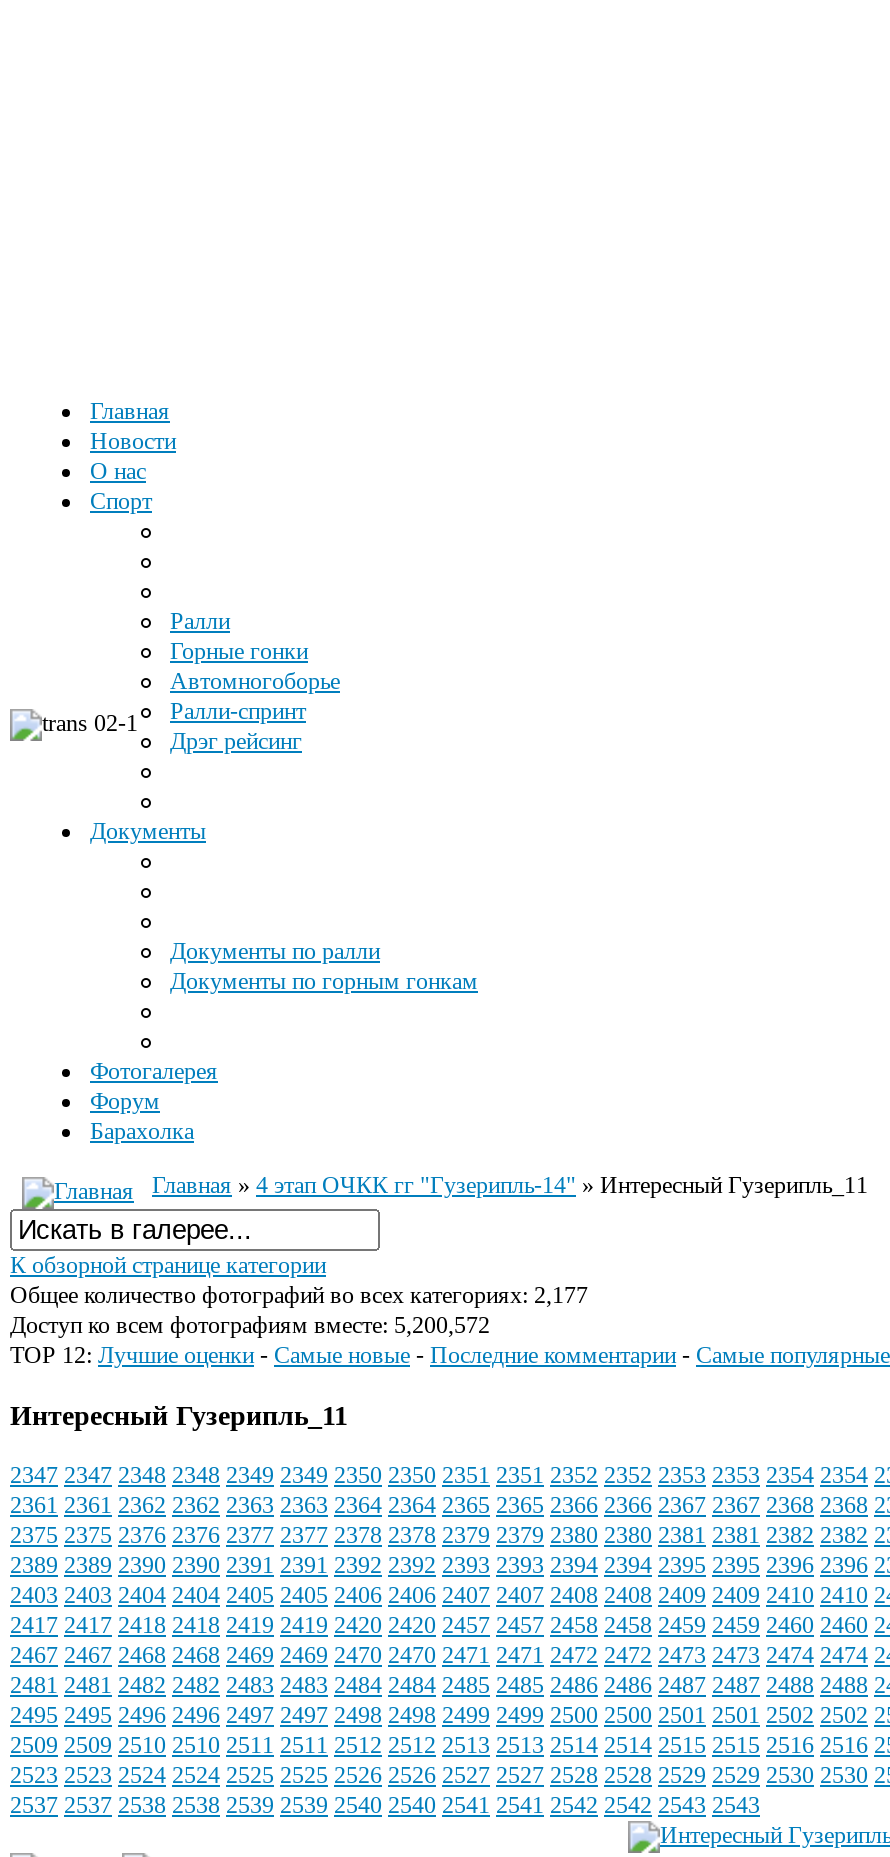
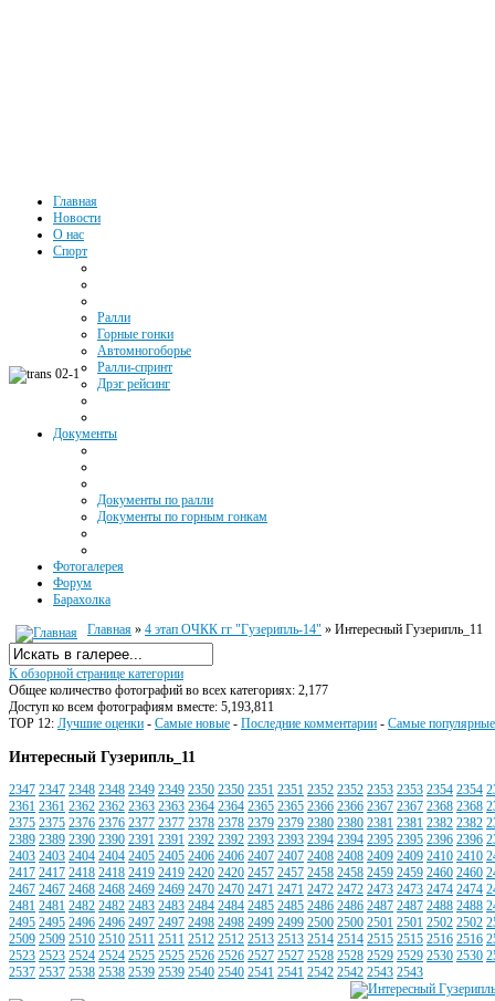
[10,1311,490,1339] Доступ ко всем фотографиям вместе: 5,200,572 -> [9,699,274,715] Доступ ко всем фотографиям вместе: 5,193,811

